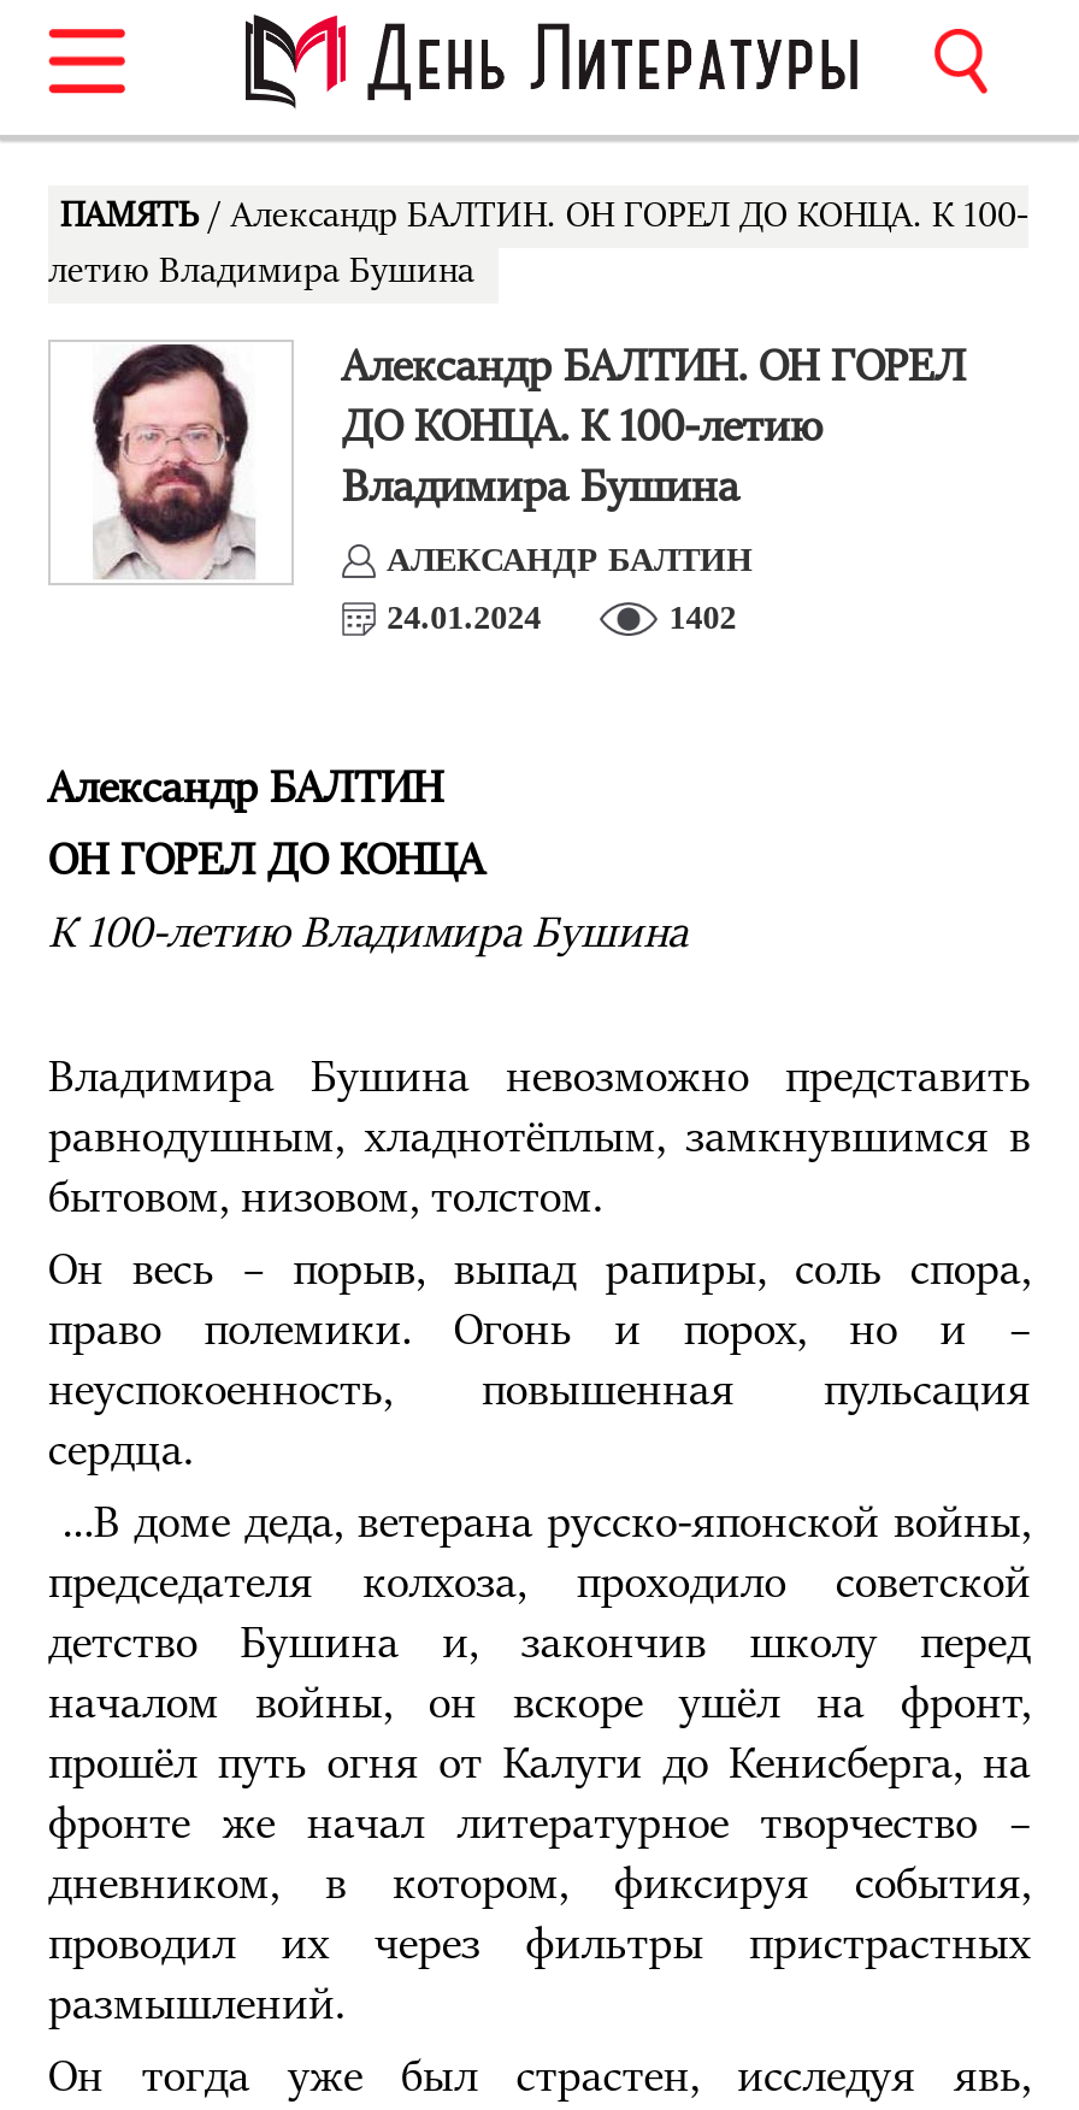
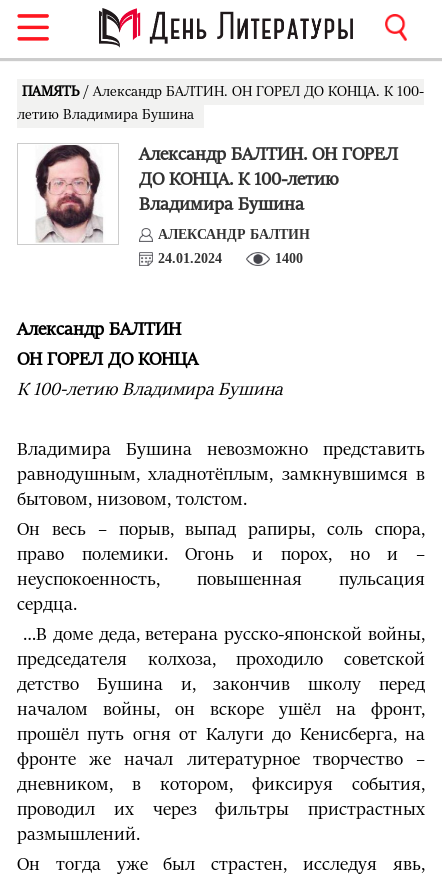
[669,599,737,635] 1402 -> [275,251,303,266] 1400

